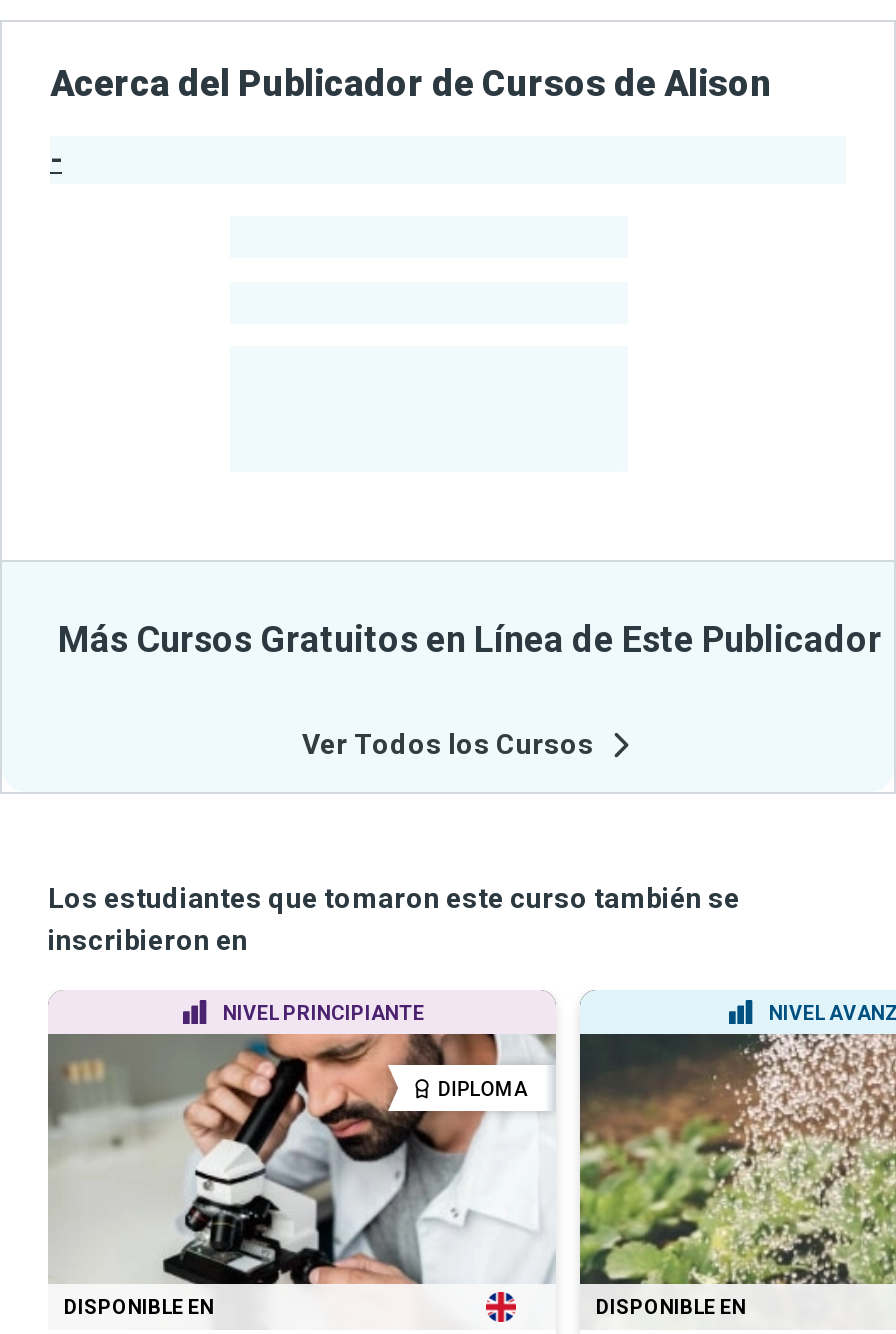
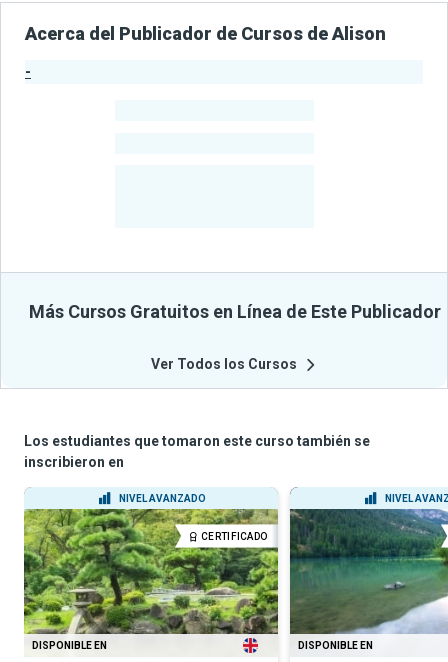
[46,1002,556,1286] [image] | NIVEL PRINCIPIANTE -> [23,493,279,636] [image] | NIVEL AVANZADO
[438,1016,890,1286] [image] | DIPLOMA -> [201,500,445,634] [image] | CERTIFICADO

